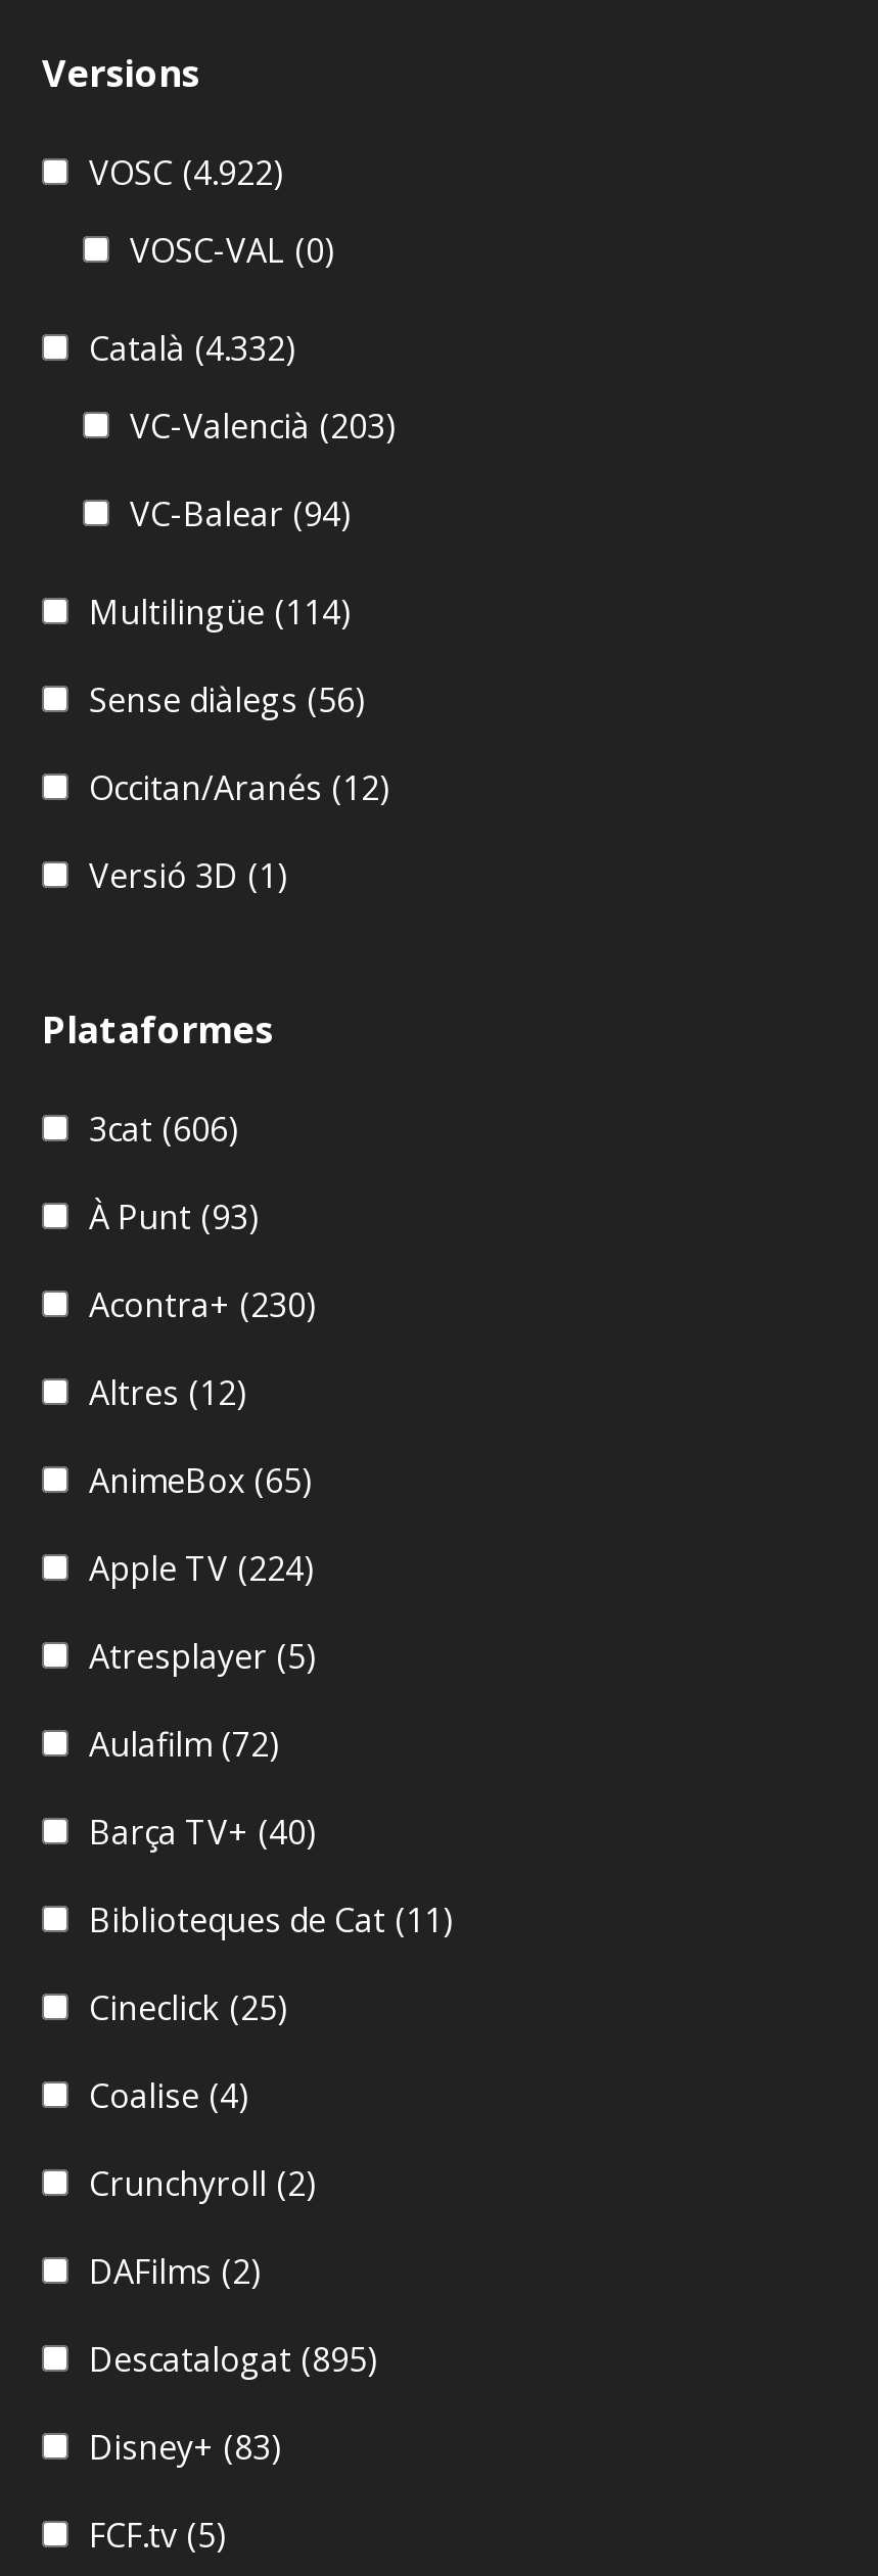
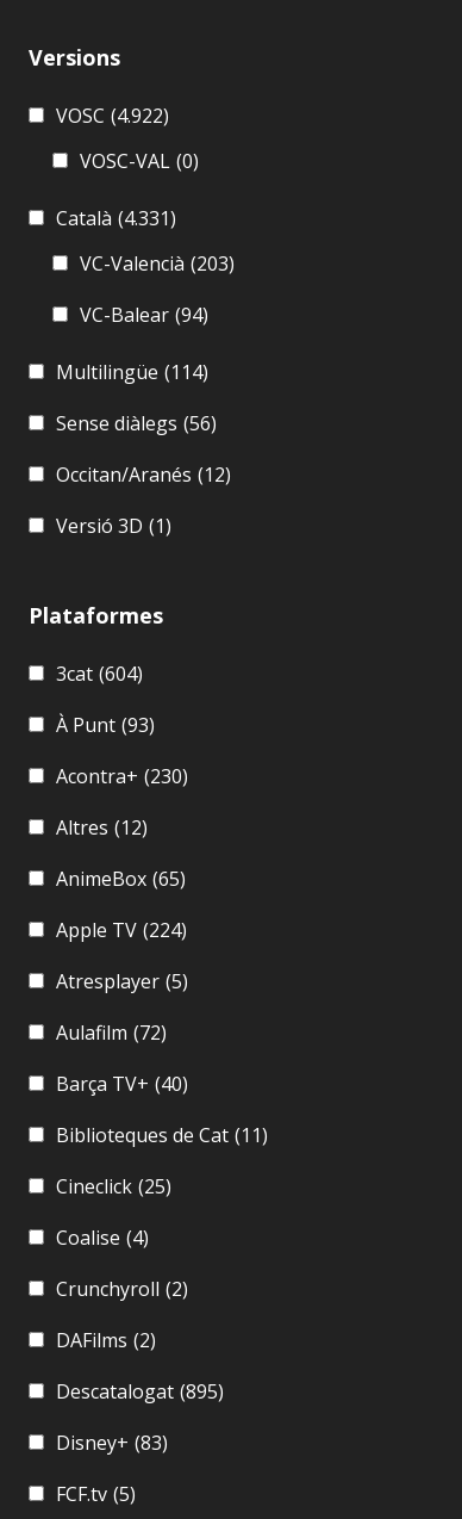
[89,326,295,371] Català (4.332) -> [56,205,176,231] Català (4.331)
[89,1107,238,1152] 3cat (606) -> [56,660,143,686] 3cat (604)

